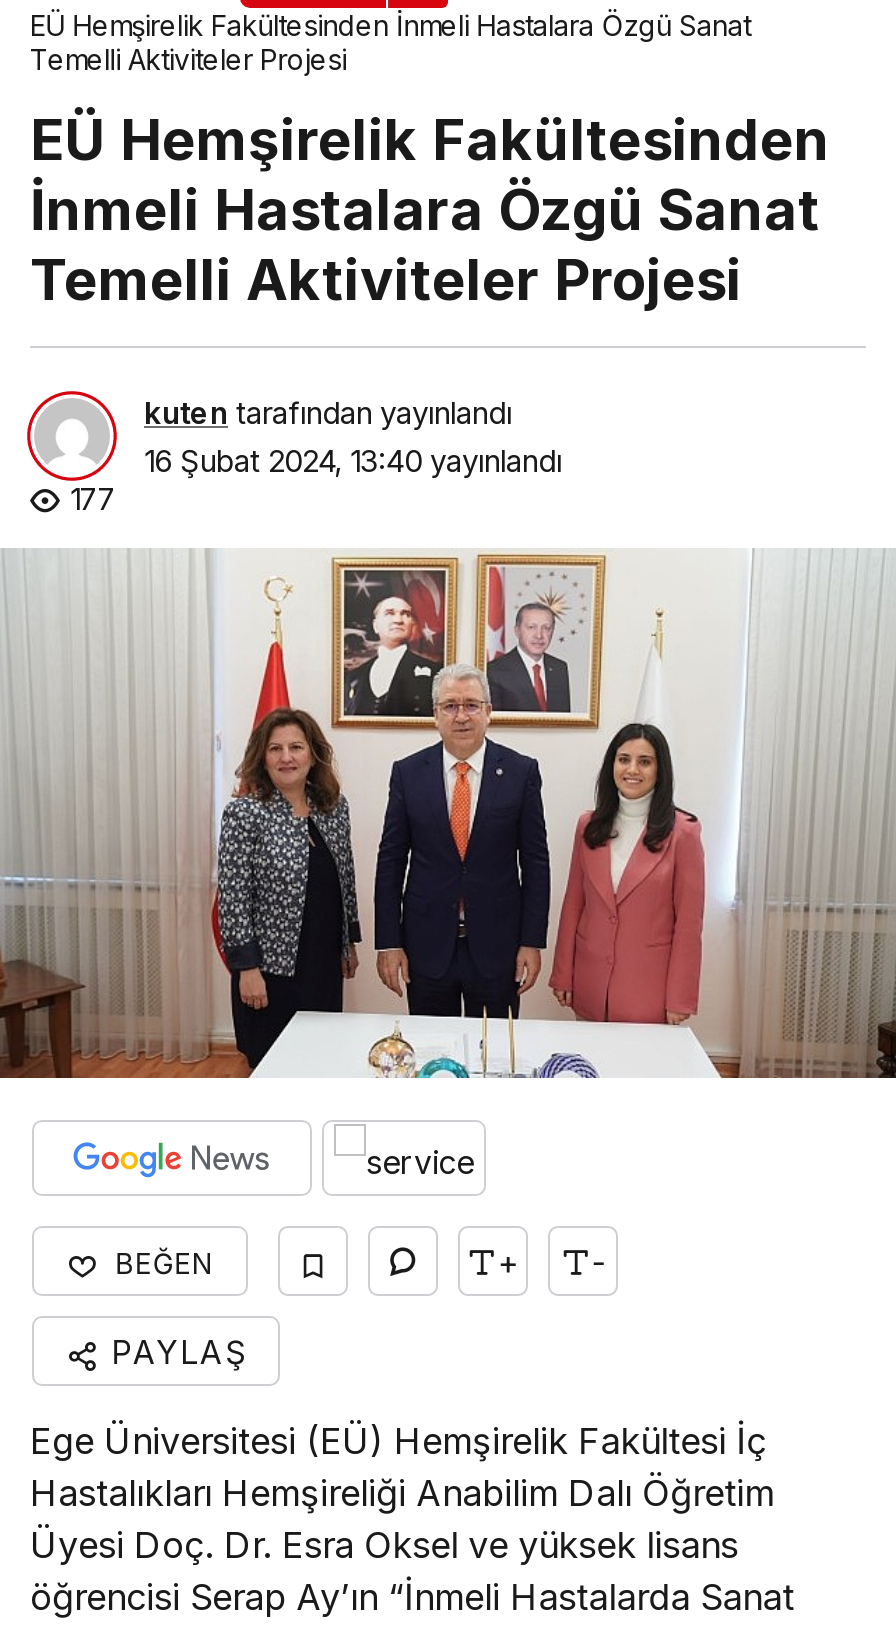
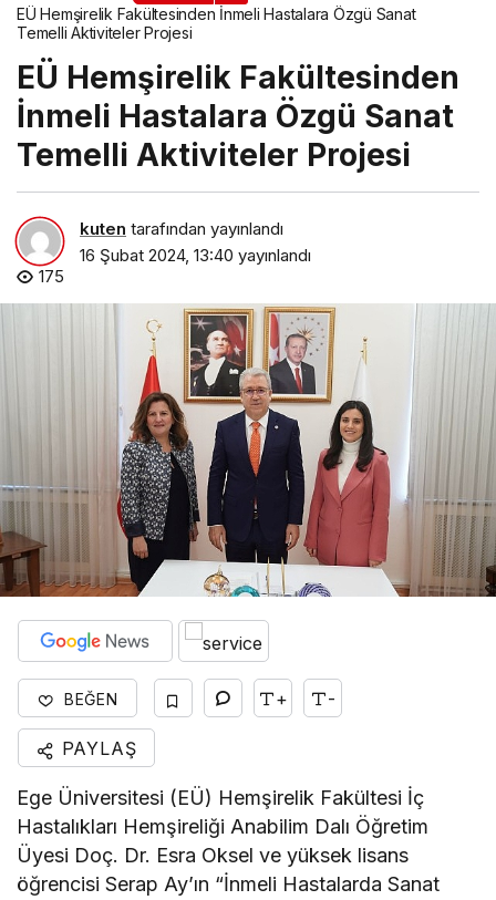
[70,479,116,517] 177 -> [39,265,64,286] 175

